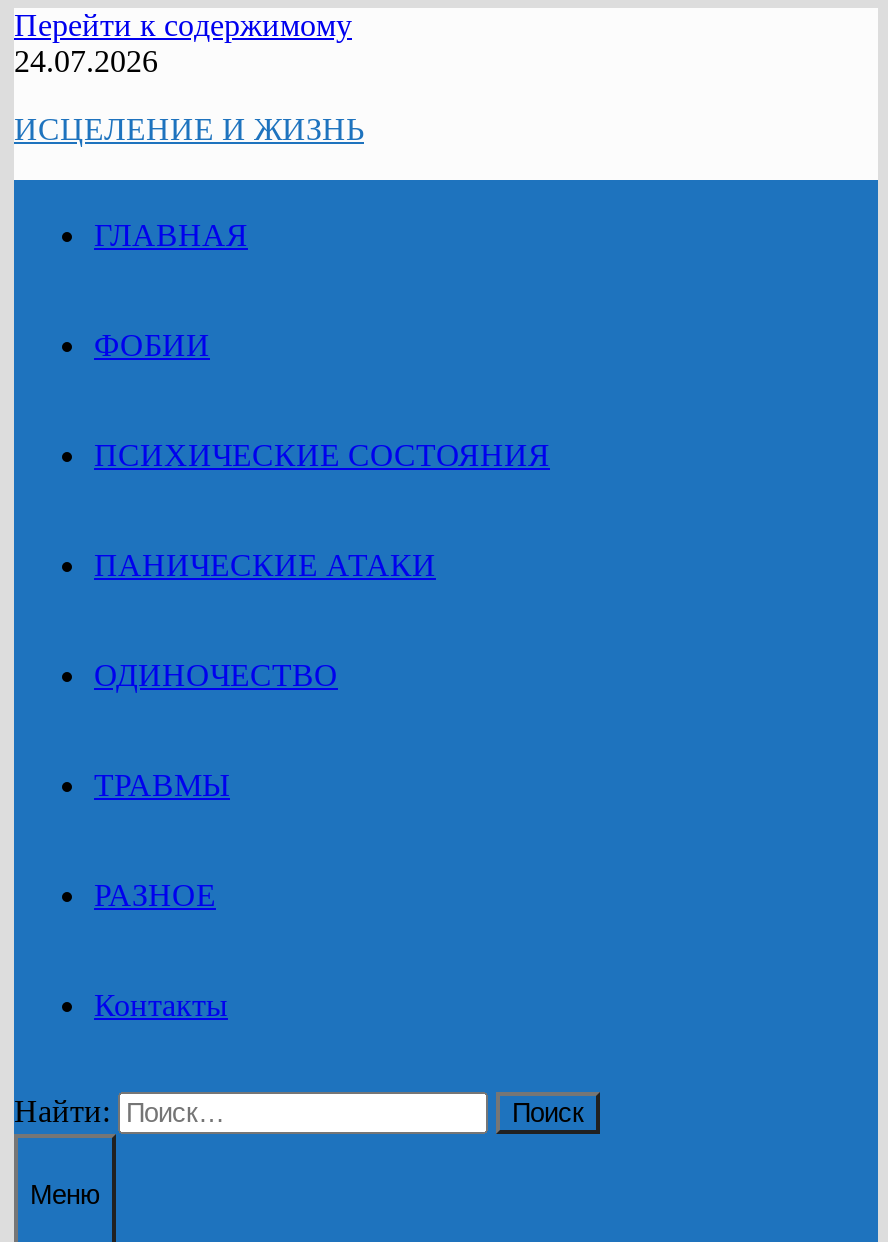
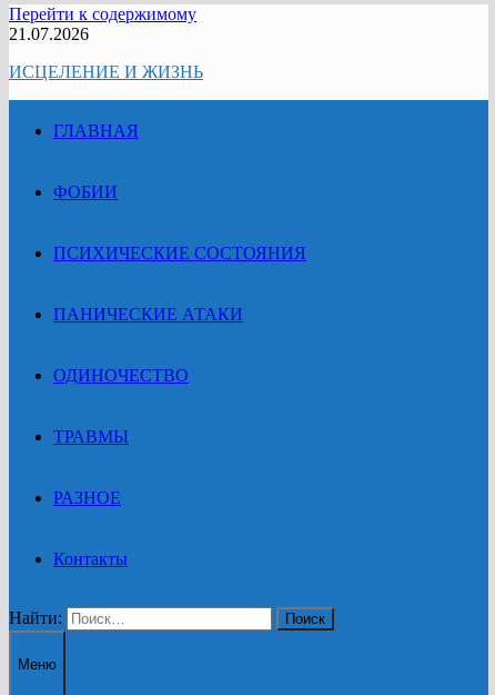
[14,44,158,78] 24.07.2026 -> [9,24,89,43] 21.07.2026

